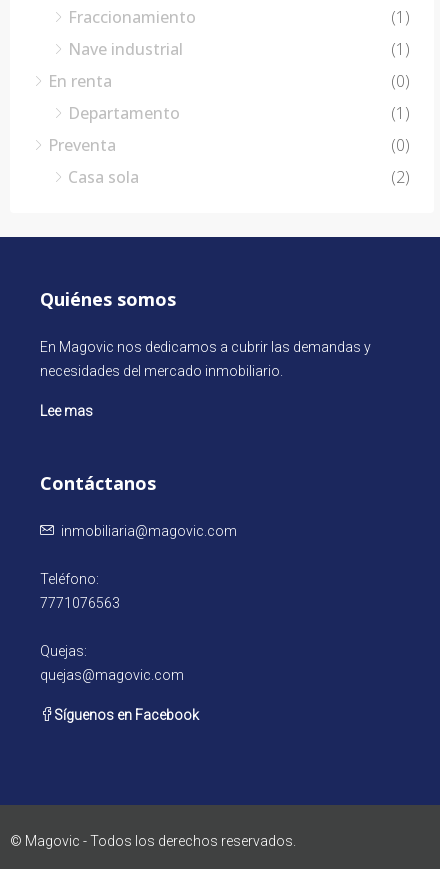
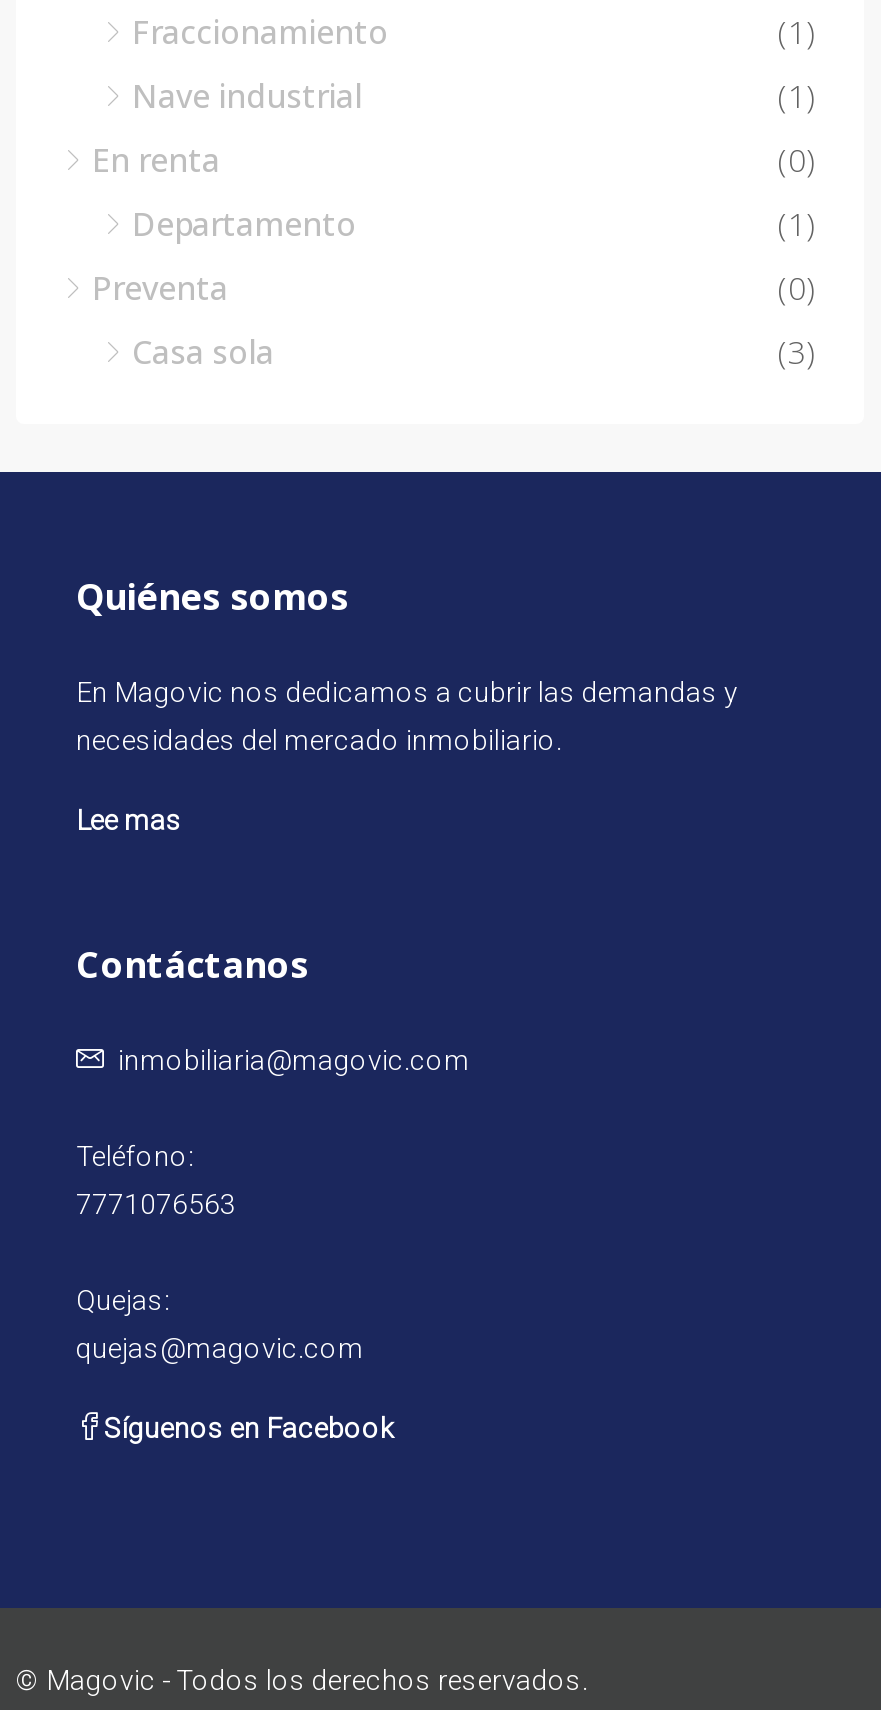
[391,166,410,188] (2) -> [778,330,816,374] (3)

